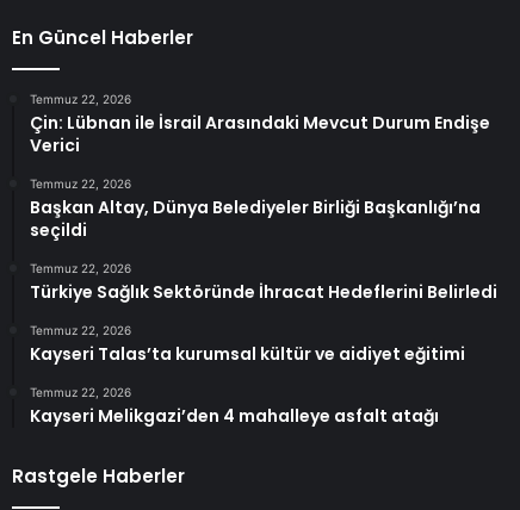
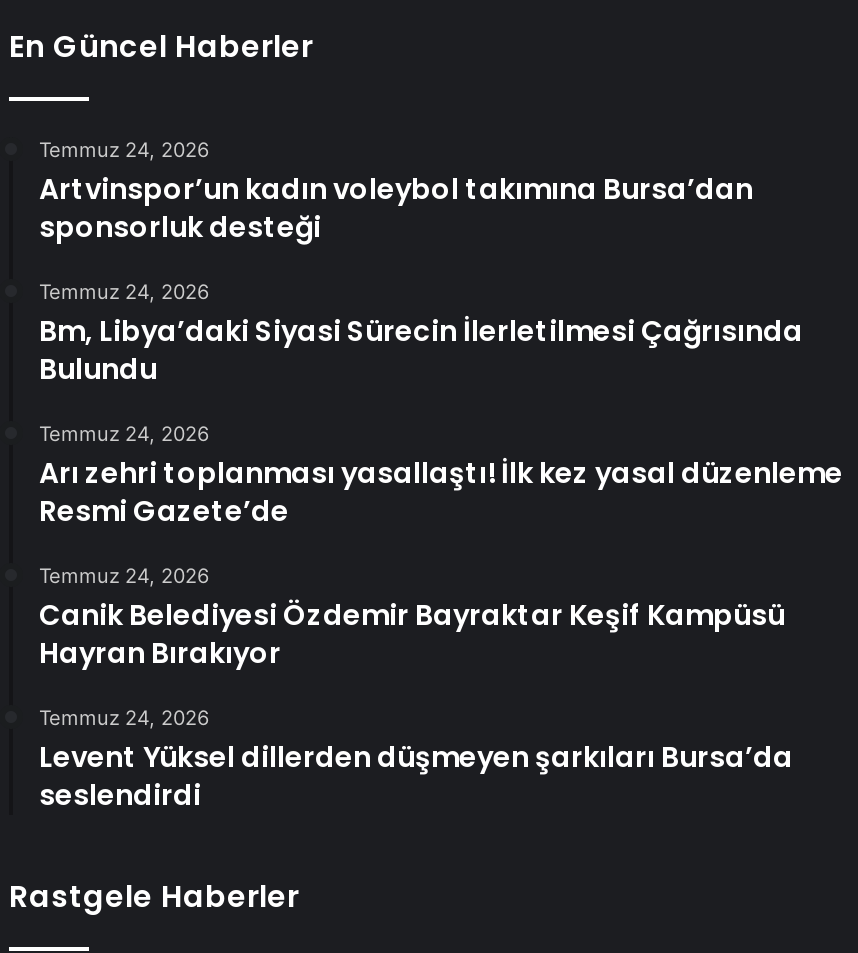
[30,92,490,157] Temmuz 22, 2026 | Çin: Lübnan ile İsrail Arasındaki Mevcut Durum Endişe | Verici -> [39,137,753,247] Temmuz 24, 2026 | Artvinspor’un kadın voleybol takımına Bursa’dan | sponsorluk desteği
[30,176,481,242] Temmuz 22, 2026 | Başkan Altay, Dünya Belediyeler Birliği Başkanlığı’na | seçildi -> [39,279,803,389] Temmuz 24, 2026 | Bm, Libya’daki Siyasi Sürecin İlerletilmesi Çağrısında | Bulundu
[30,261,497,304] Temmuz 22, 2026 | Türkiye Sağlık Sektöründe İhracat Hedeflerini Belirledi -> [39,421,843,531] Temmuz 24, 2026 | Arı zehri toplanması yasallaştı! İlk kez yasal düzenleme | Resmi Gazete’de
[30,323,465,366] Temmuz 22, 2026 | Kayseri Talas’ta kurumsal kültür ve aidiyet eğitimi -> [39,563,785,673] Temmuz 24, 2026 | Canik Belediyesi Özdemir Bayraktar Keşif Kampüsü | Hayran Bırakıyor
[30,385,439,428] Temmuz 22, 2026 | Kayseri Melikgazi’den 4 mahalleye asfalt atağı -> [39,705,793,815] Temmuz 24, 2026 | Levent Yüksel dillerden düşmeyen şarkıları Bursa’da | seslendirdi

